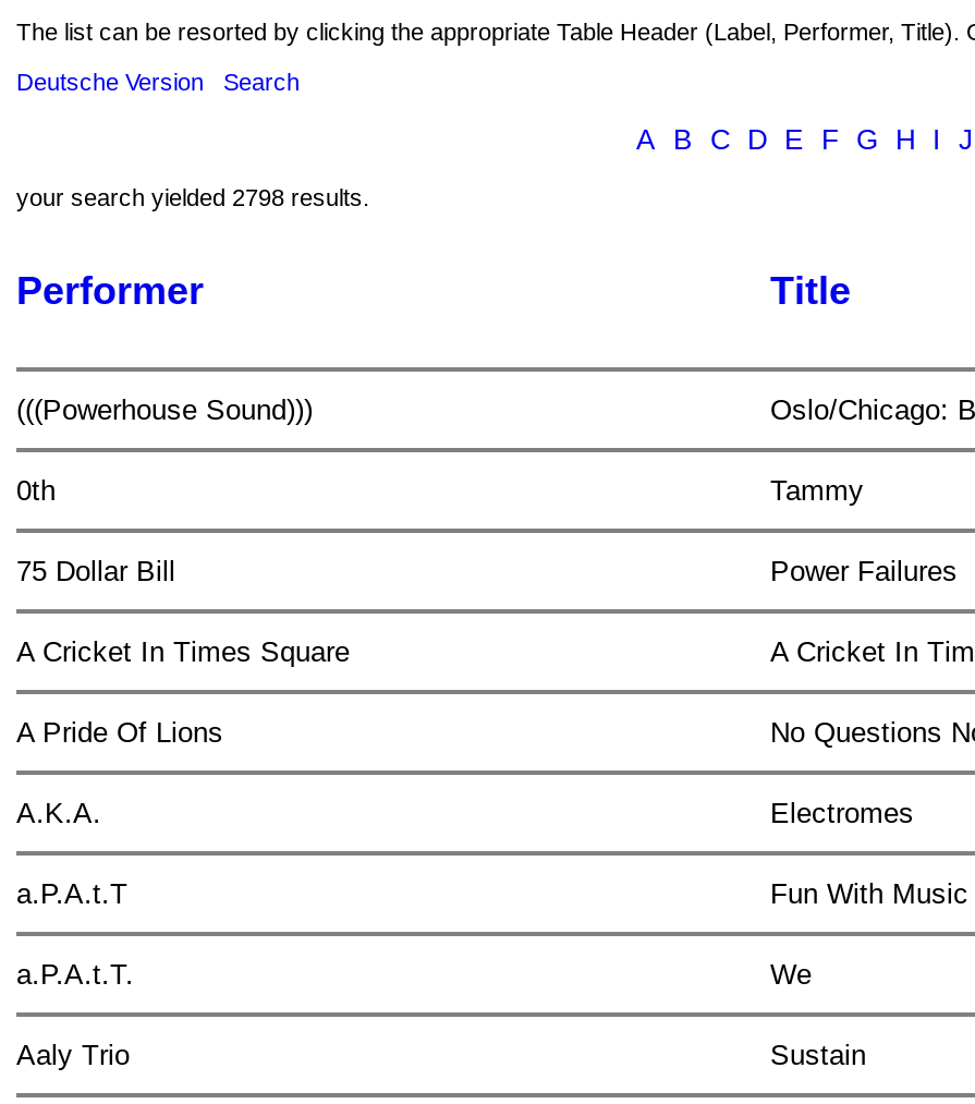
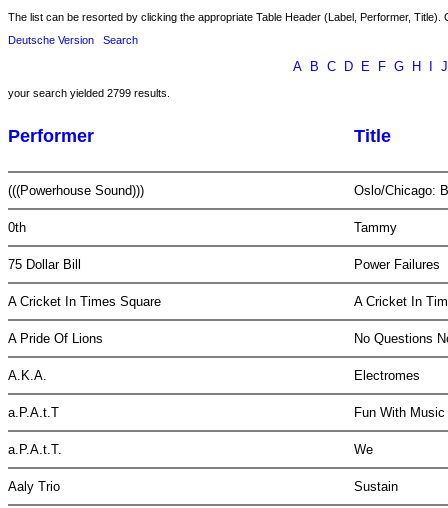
[16,184,369,210] your search yielded 2798 results. -> [8,87,170,99] your search yielded 2799 results.

